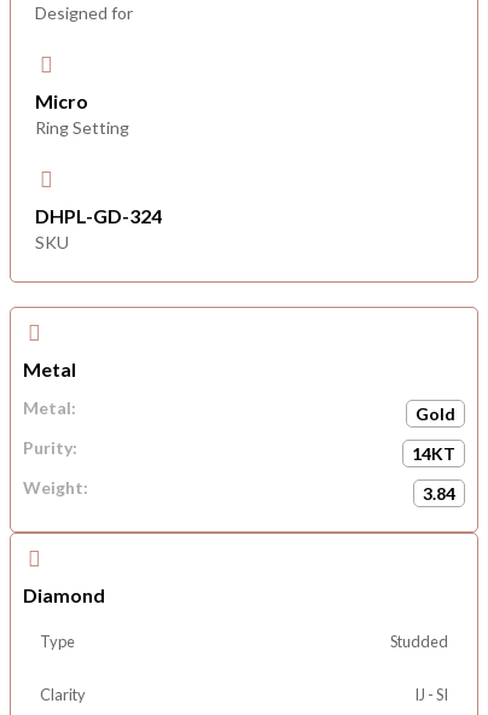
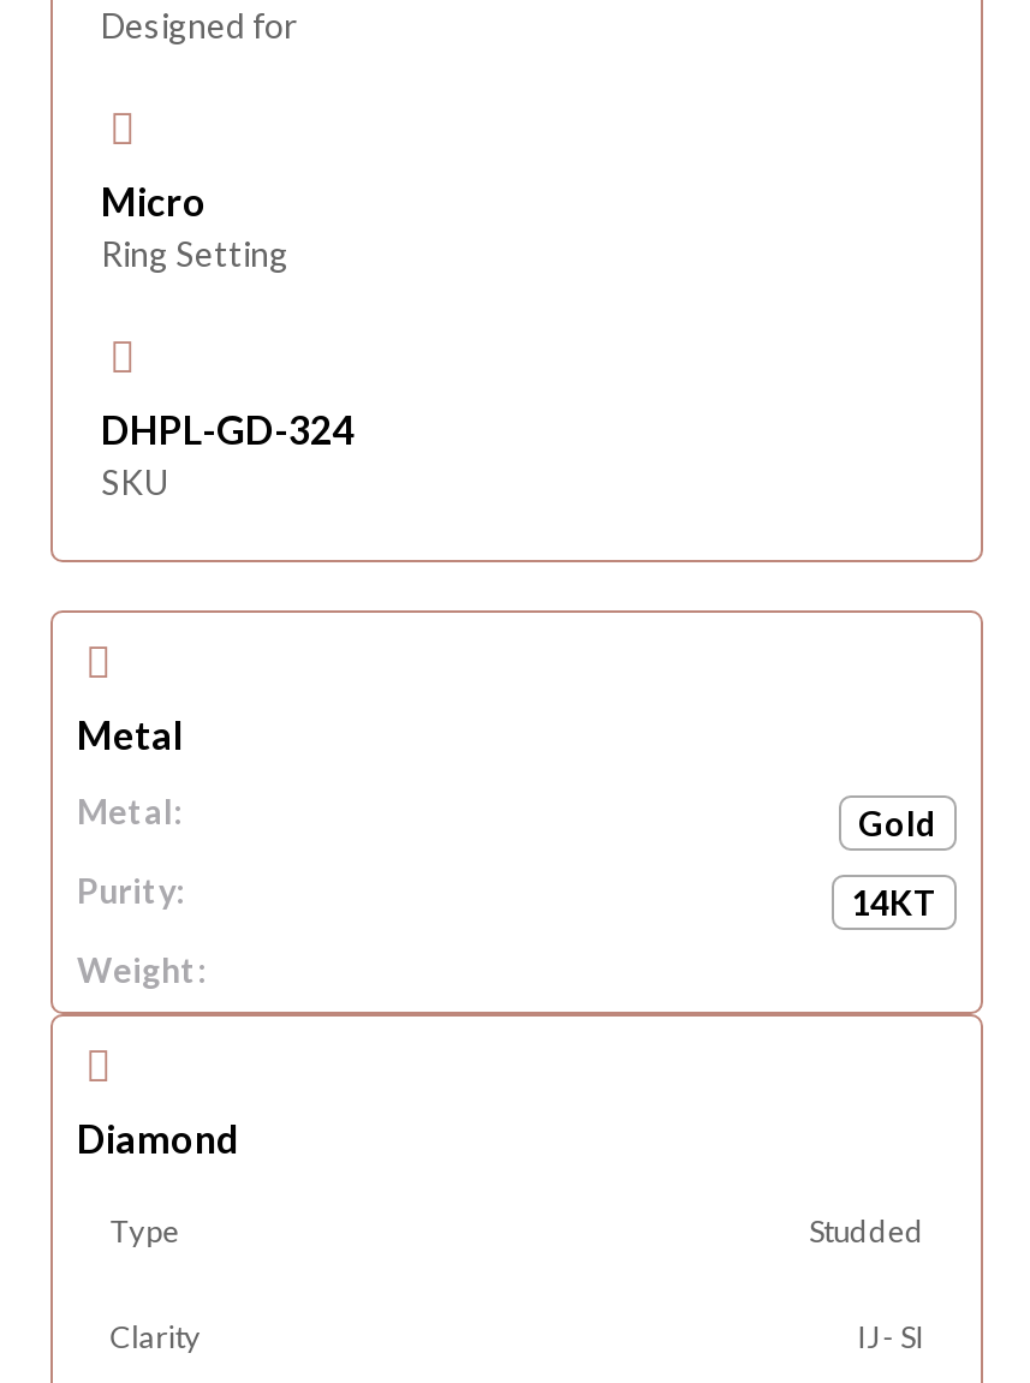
[423,483,455,504] 3.84 -> none

